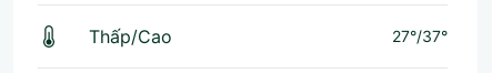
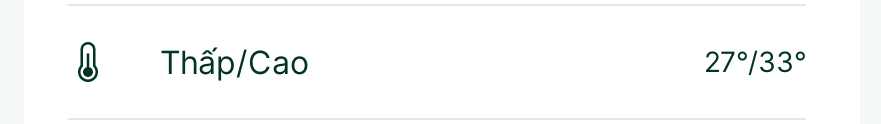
[392,27,448,45] 27°/37° -> [704,44,806,78] 27°/33°

